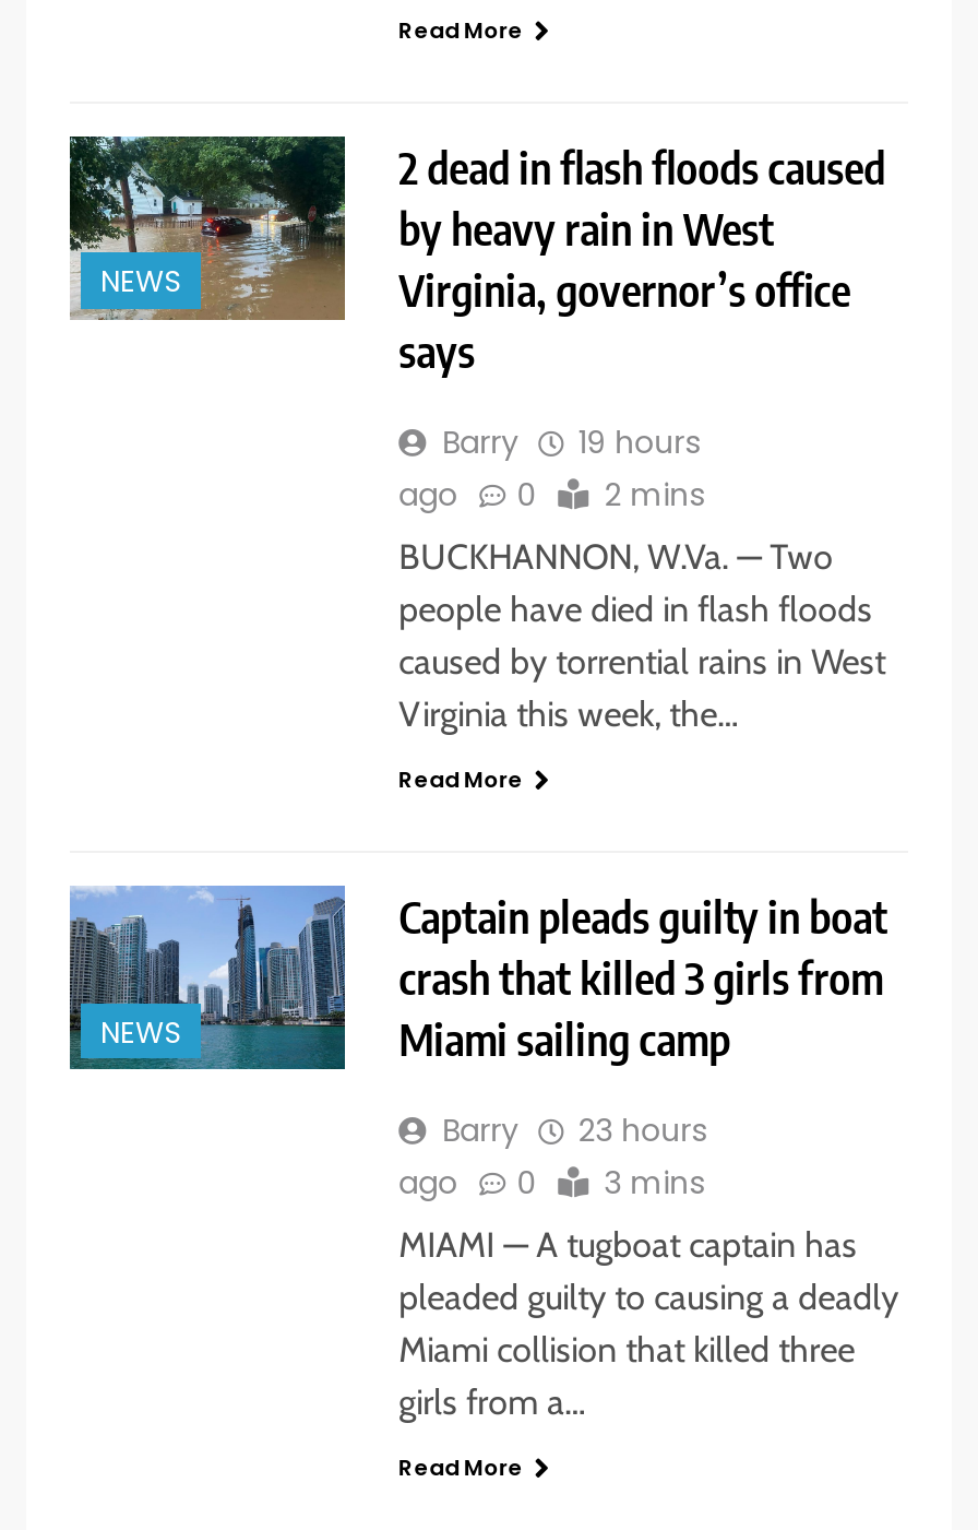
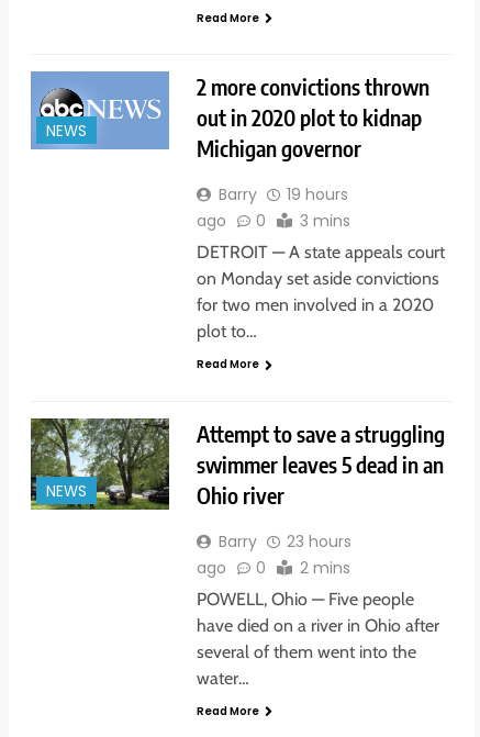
[68,135,885,376] [image] | 2 dead in flash floods caused | by heavy rain in West | Virginia, governor’s office | says -> [30,71,429,162] [image] | 2 more convictions thrown | out in 2020 plot to kidnap | Michigan governor
[399,472,885,735] 2 mins | BUCKHANNON, W.Va. — Two | people have died in flash floods | caused by torrential rains in West | Virginia this week, the… -> [196,210,444,342] 3 mins | DETROIT — A state appeals court | on Monday set aside convictions | for two men involved in a 2020 | plot to…
[68,885,888,1072] [image] | Captain pleads guilty in boat | crash that killed 3 girls from | Miami sailing camp -> [30,417,444,511] [image] | Attempt to save a struggling | swimmer leaves 5 dead in an | Ohio river
[399,1161,899,1423] 3 mins | MIAMI — A tugboat captain has | pleaded guilty to causing a deadly | Miami collision that killed three | girls from a… -> [196,556,439,688] 2 mins | POWELL, Ohio — Five people | have died on a river in Ohio after | several of them went into the | water…

